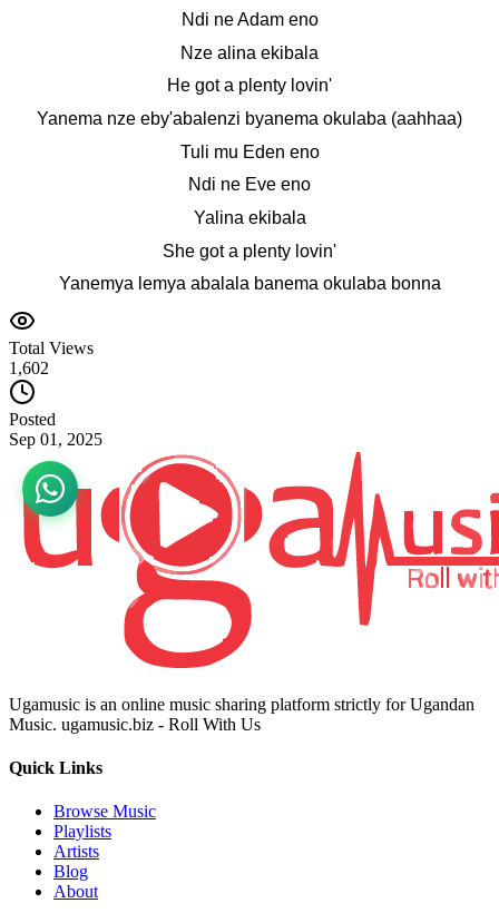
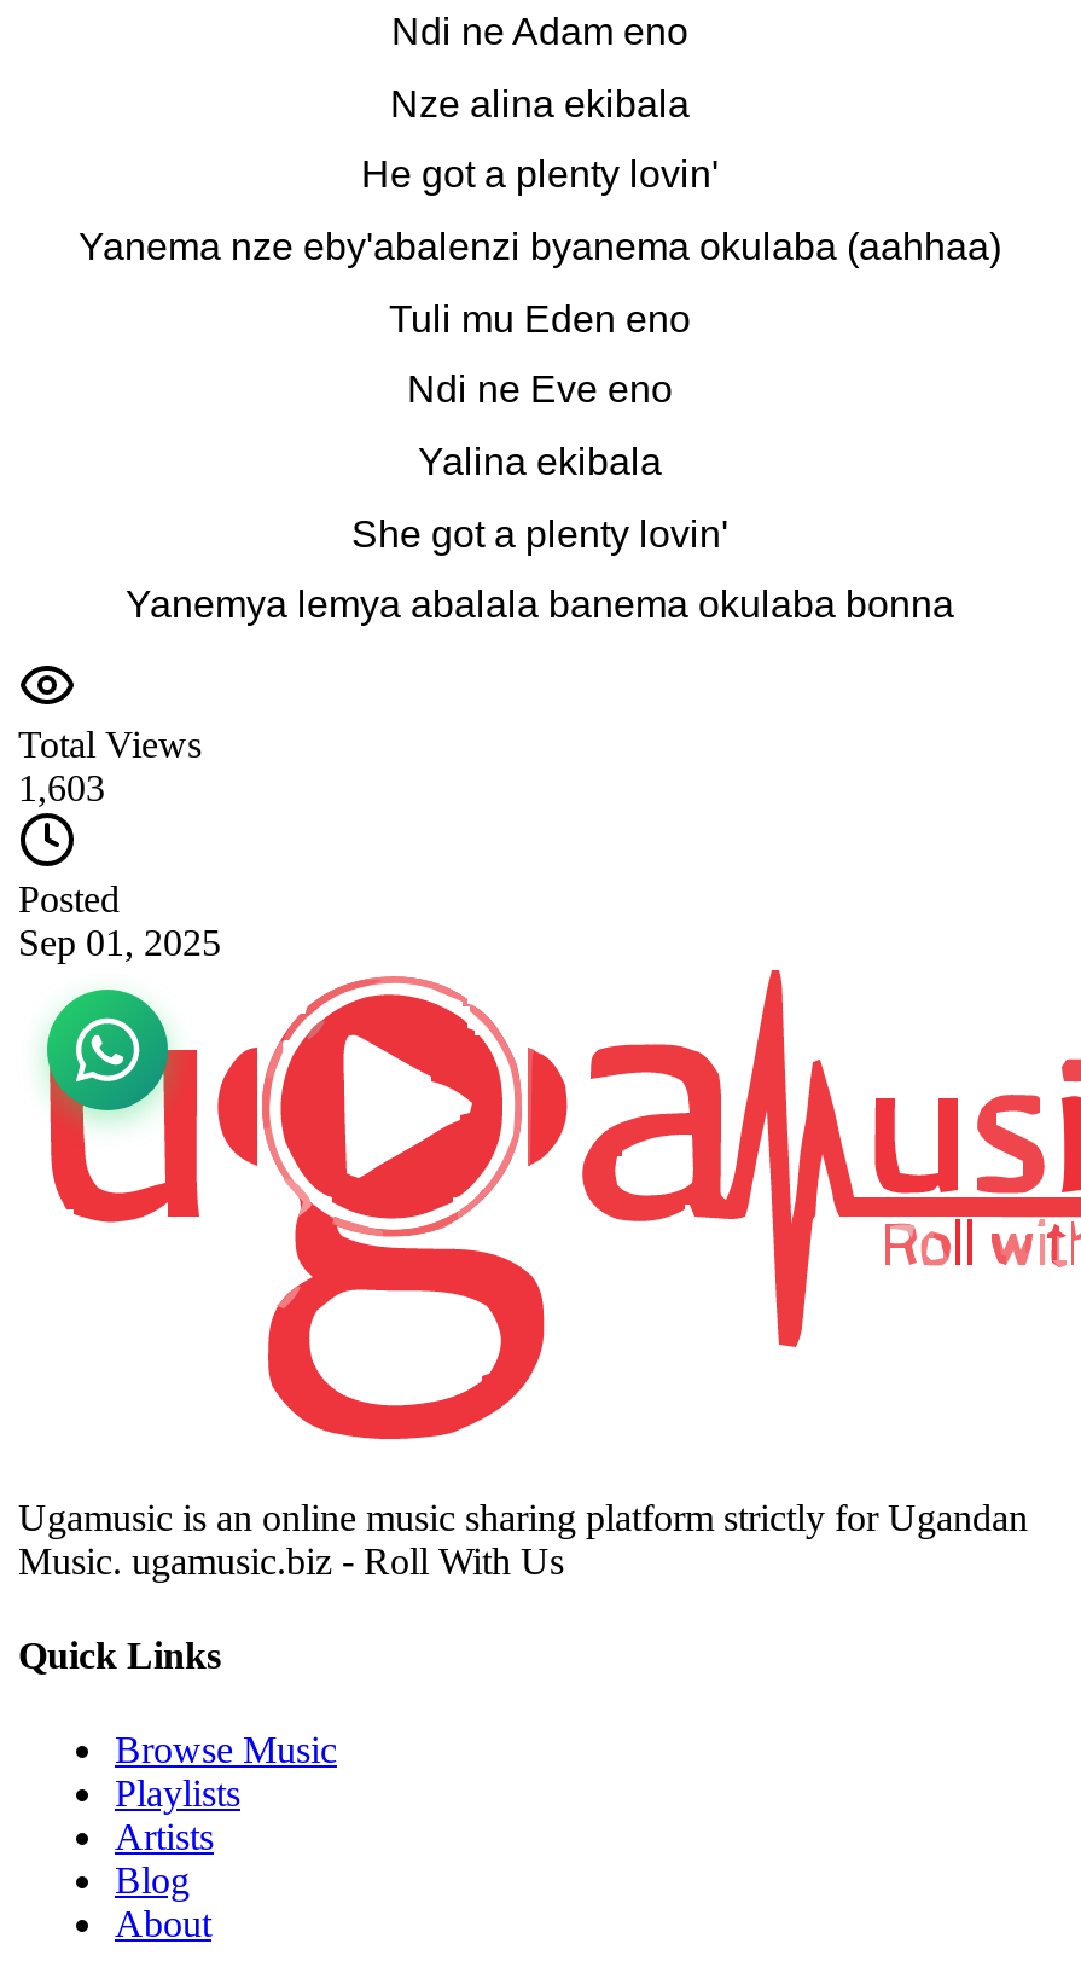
[9,358,49,377] 1,602 -> [18,767,105,808] 1,603

